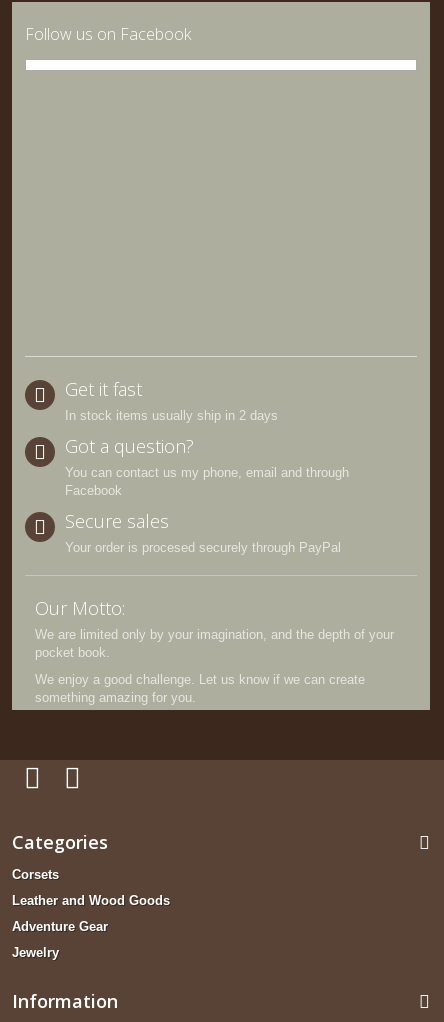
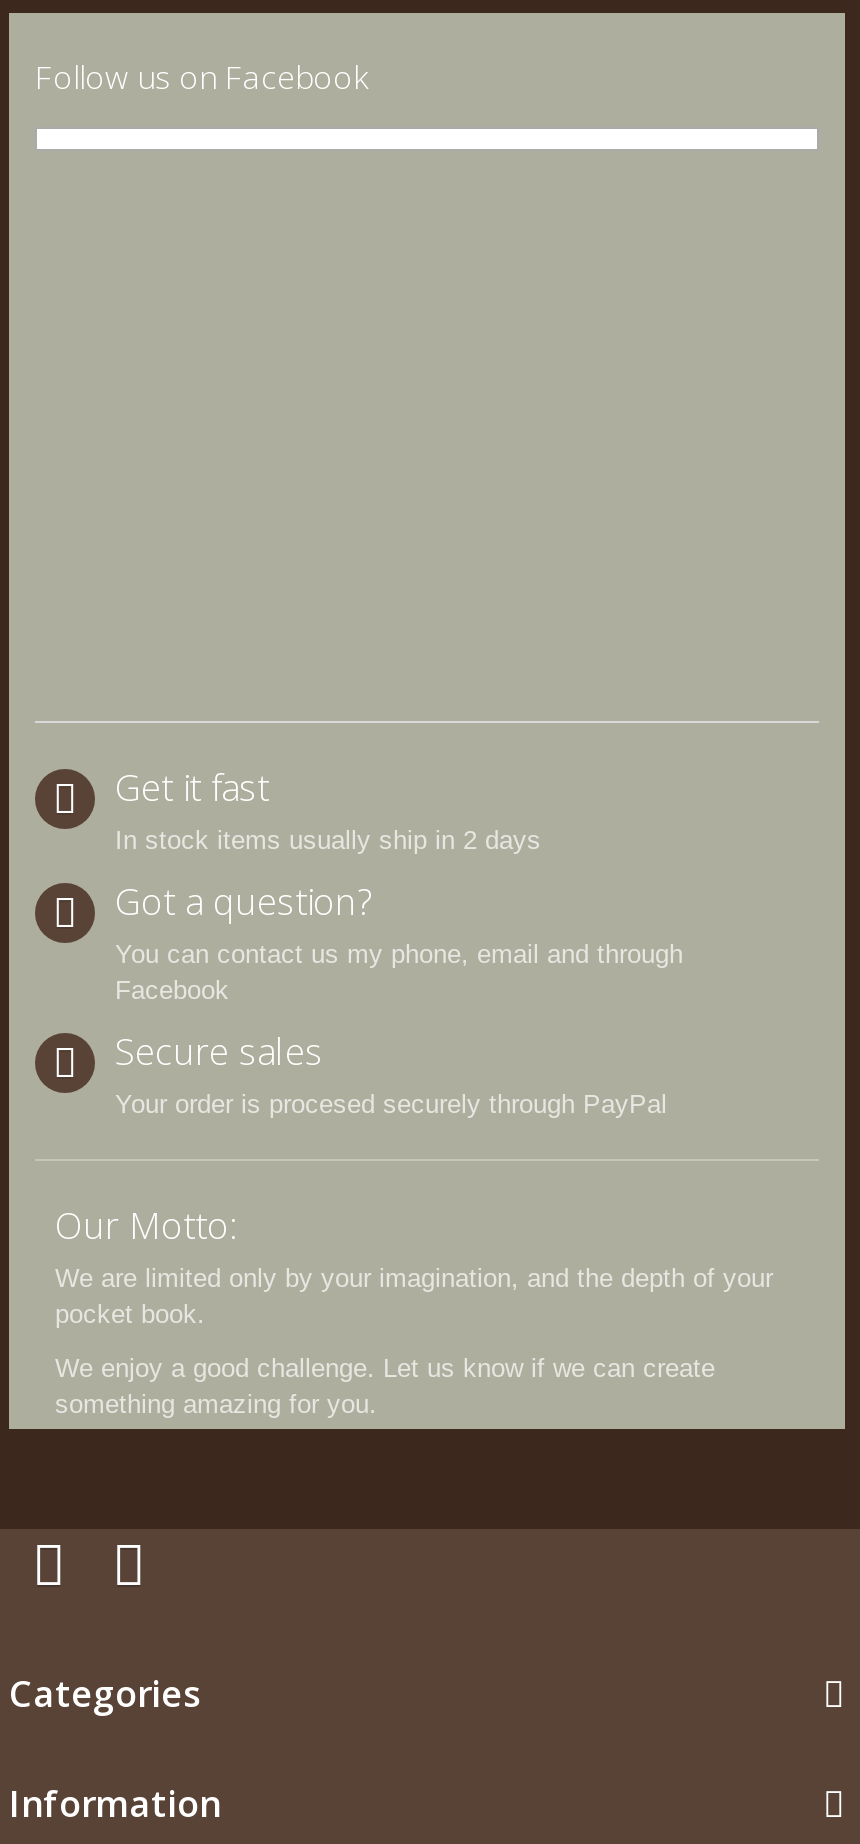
[12,867,170,960] Corsets | Leather and Wood Goods | Adventure Gear | Jewelry -> none

